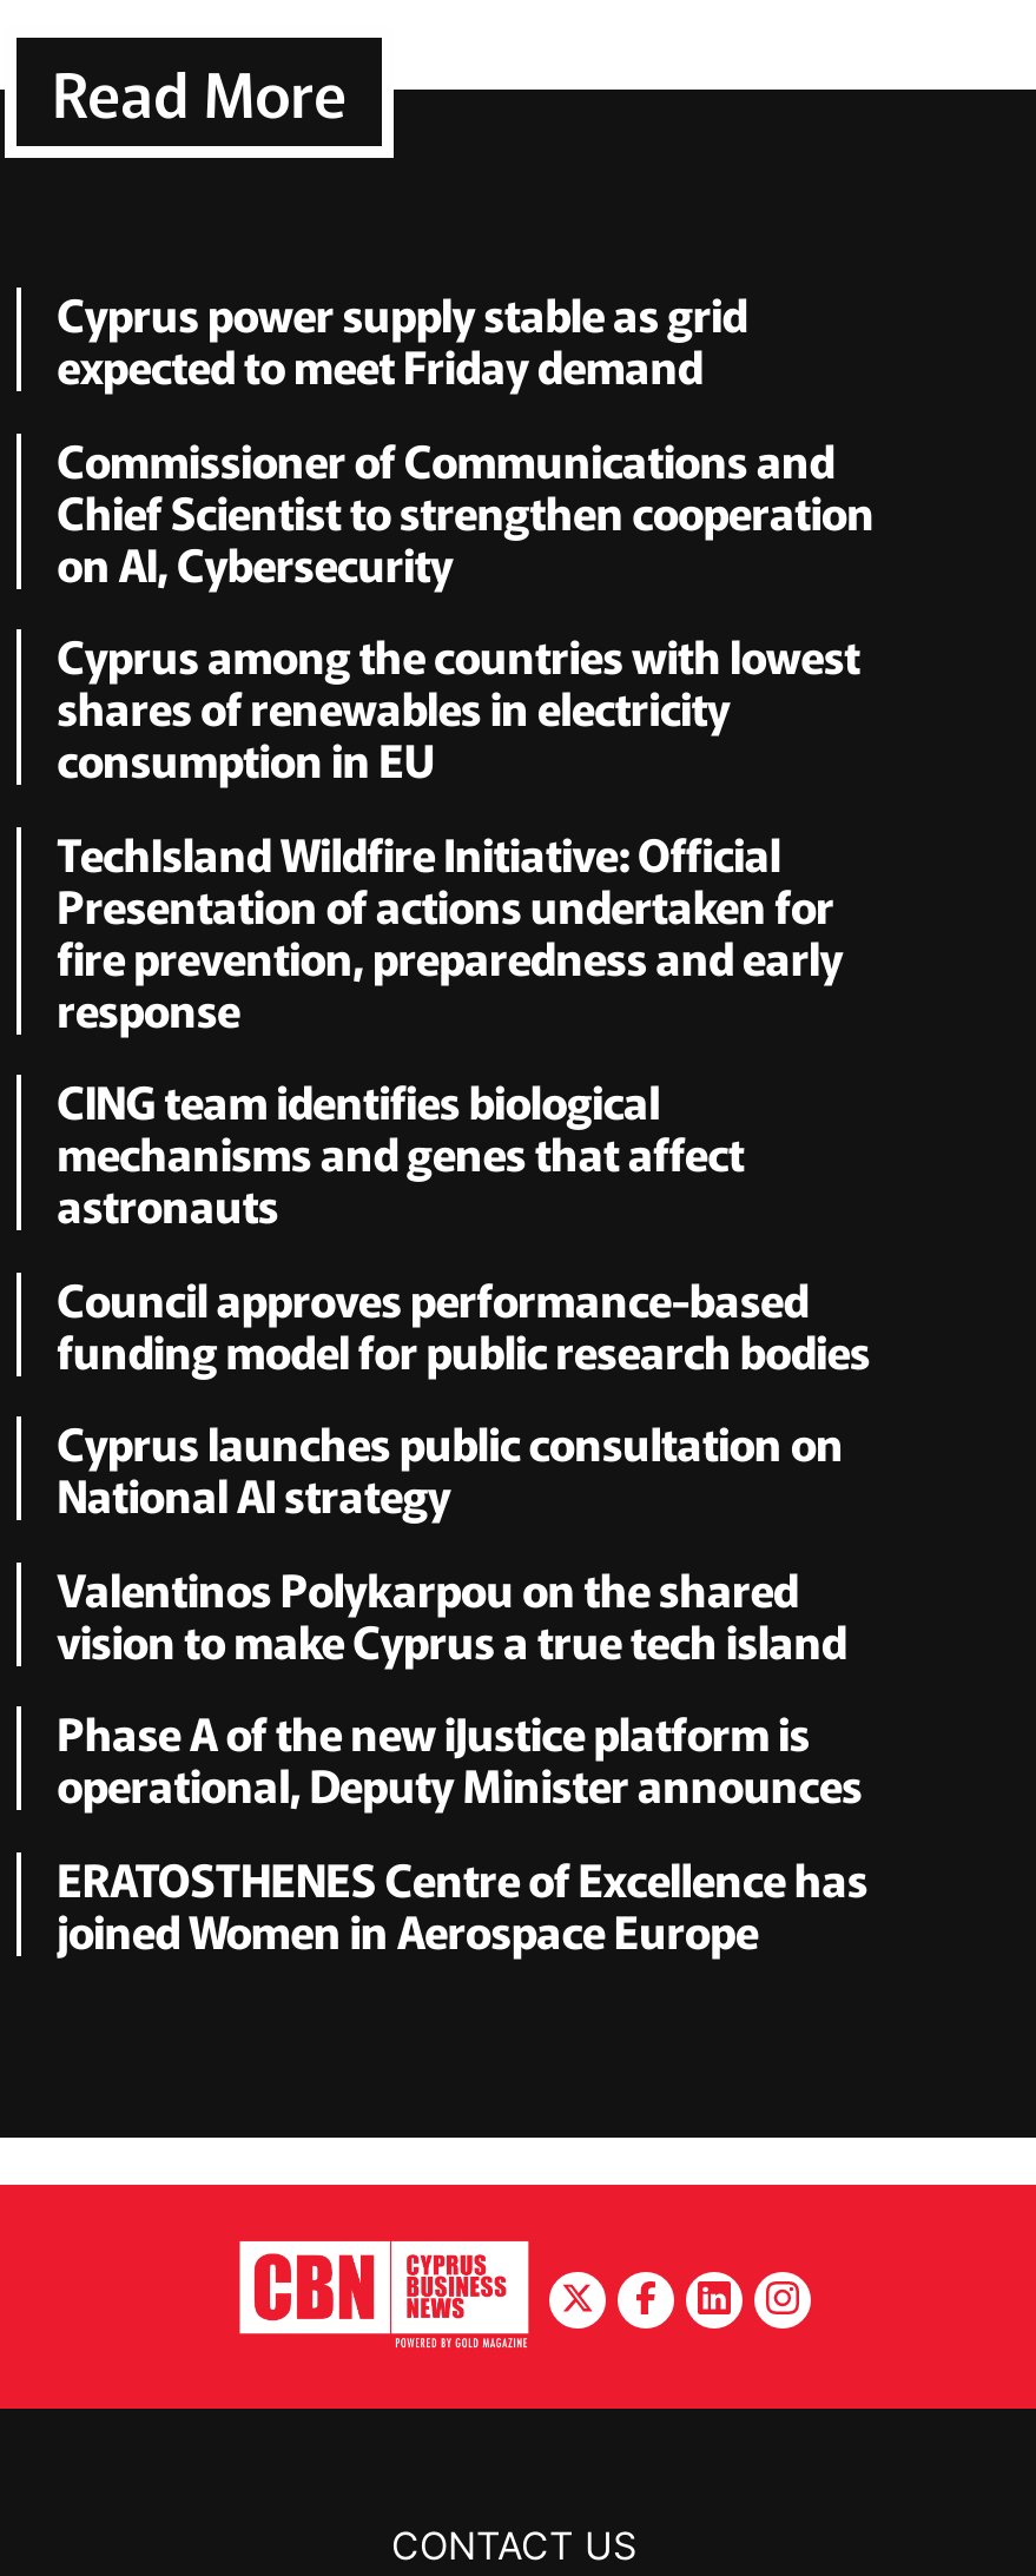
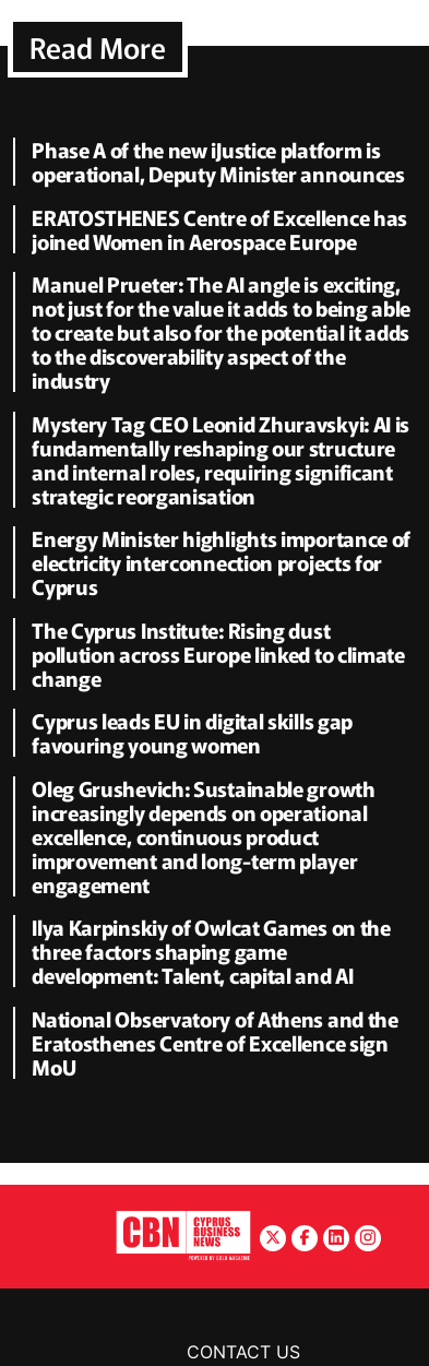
[57,281,874,1671] Cyprus power supply stable as grid | expected to meet Friday demand | Commissioner of Communications and | Chief Scientist to strengthen cooperation | on AI, Cybersecurity | Cyprus among the countries with lowest | shares of renewables in electricity | consumption in EU | TechIsland Wildfire Initiative: Official | Presentation of actions undertaken for | fire prevention, preparedness and early | response | CING team identifies biological | mechanisms and genes that affect | astronauts | Council approves performance-based | funding model for public research bodies | Cyprus launches public consultation on | National AI strategy | Valentinos Polykarpou on the shared | vision to make Cyprus a true tech island -> none
moved [57,1700,867,1960] -> [32,135,407,255]: Phase A of the new iJustice platform is | operational, Deputy Minister announces | ERATOSTHENES Centre of Excellence has | joined Women in Aerospace Europe
none -> [32,269,411,1081] Manuel Prueter: The AI angle is exciting, | not just for the value it adds to being able | to create but also for the potential it adds | to the discoverability aspect of the | industry | Mystery Tag CEO Leonid Zhuravskyi: AI is | fundamentally reshaping our structure | and internal roles, requiring significant | strategic reorganisation | Energy Minister highlights importance of | electricity interconnection projects for | Cyprus | The Cyprus Institute: Rising dust | pollution across Europe linked to climate | change | Cyprus leads EU in digital skills gap | favouring young women | Oleg Grushevich: Sustainable growth | increasingly depends on operational | excellence, continuous product | improvement and long-term player | engagement | Ilya Karpinskiy of Owlcat Games on the | three factors shaping game | development: Talent, capital and AI | National Observatory of Athens and the | Eratosthenes Centre of Excellence sign | MoU

